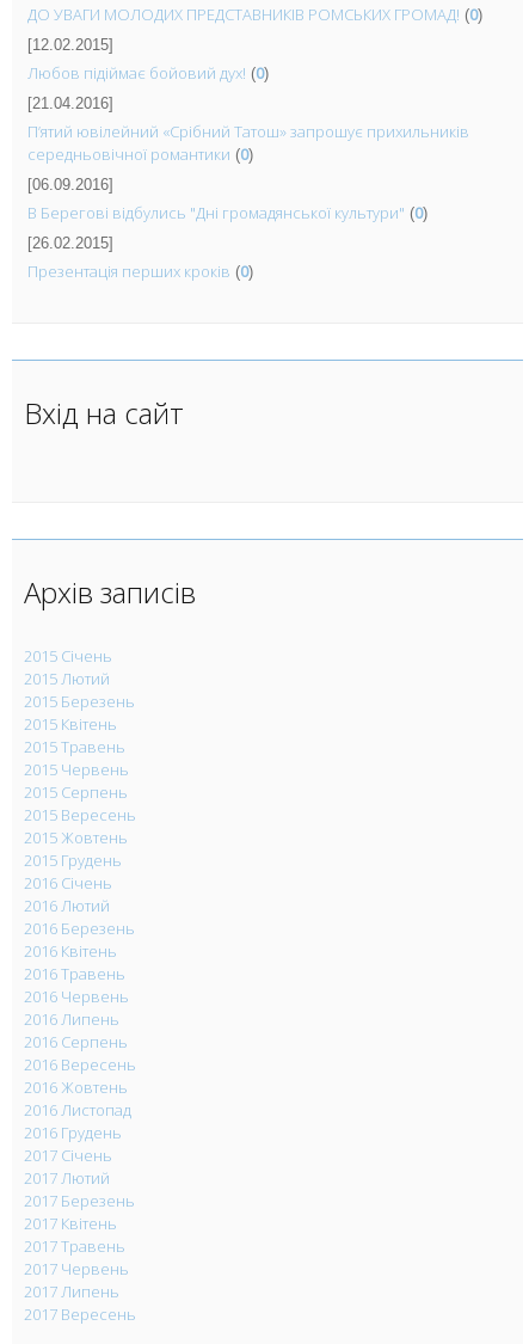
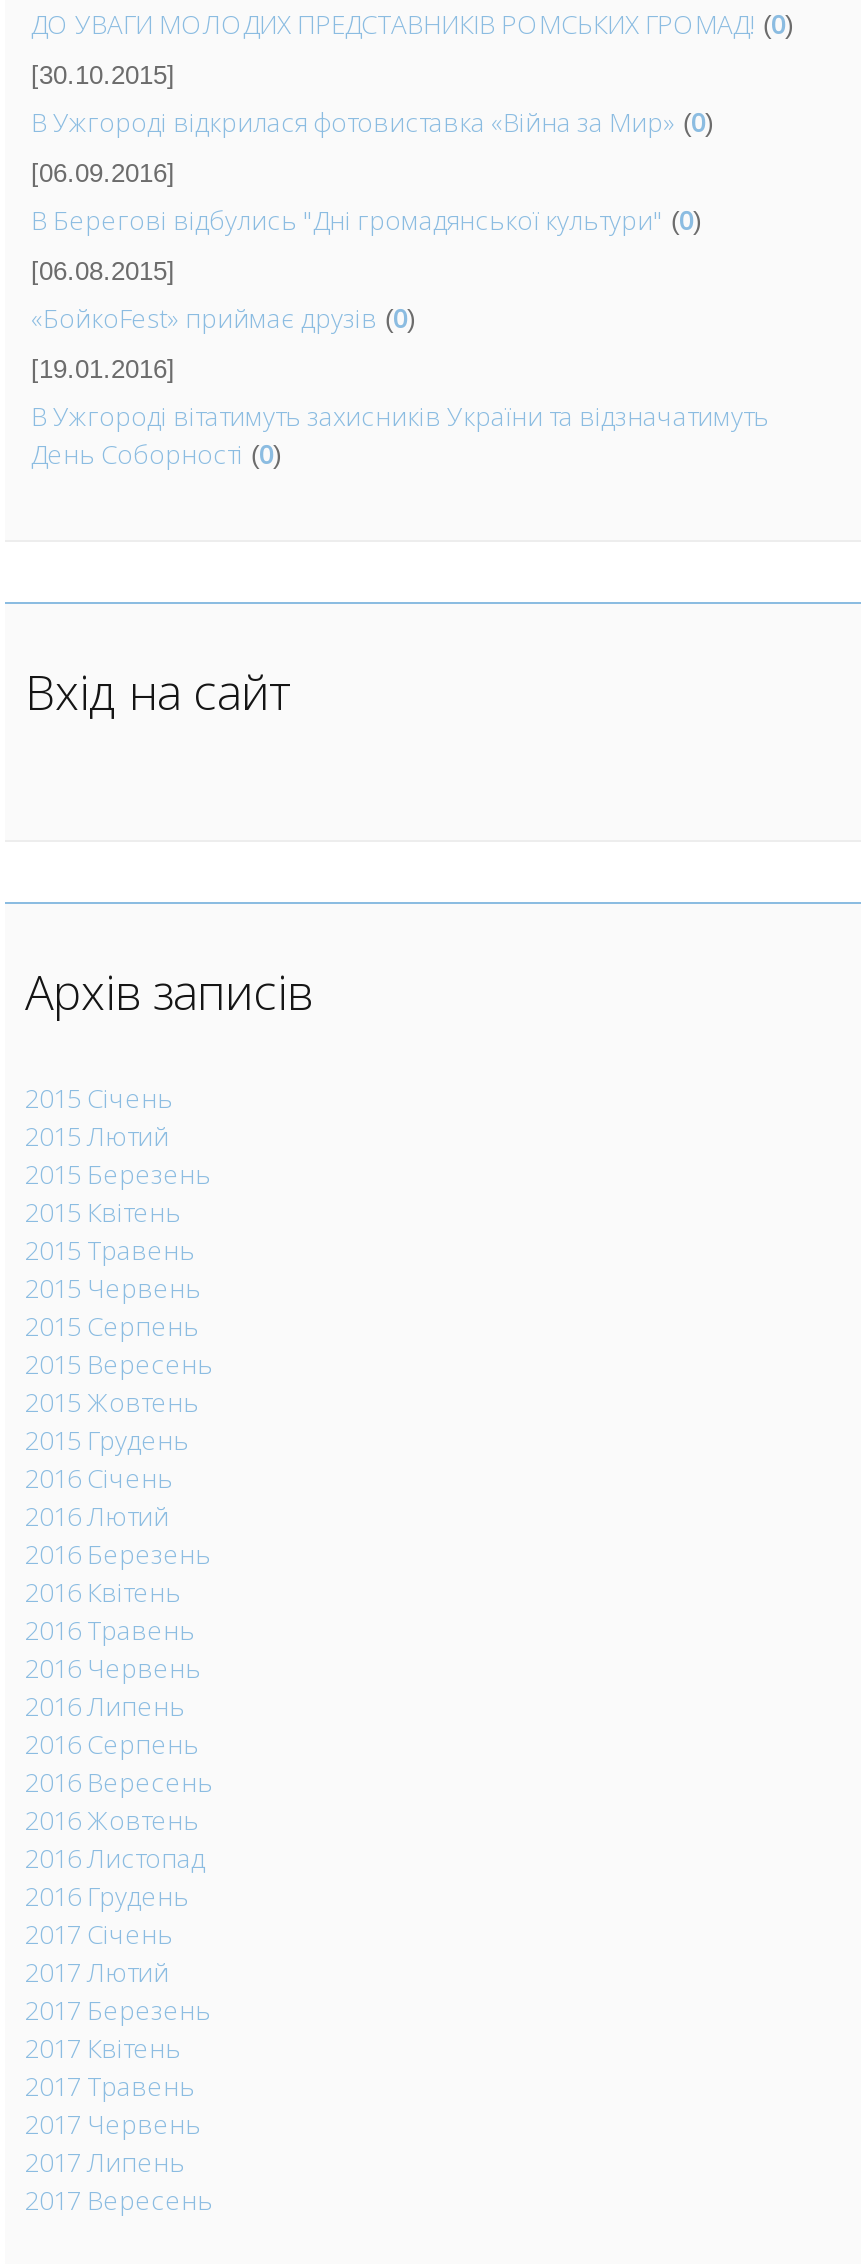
[27,36,469,165] [12.02.2015] | Любов підіймає бойовий дух! (0) | [21.04.2016] | П’ятий ювілейний «Срібний Татош» запрошує прихильників | середньовічної романтики (0) -> [31,61,713,141] [30.10.2015] | В Ужгороді відкрилася фотовиставка «Війна за Мир» (0)
moved [27,176,427,224] -> [31,159,701,239]: [06.09.2016] | В Берегові відбулись "Дні громадянської культури" (0)
[27,235,253,282] [26.02.2015] | Презентація перших кроків (0) -> [31,257,769,473] [06.08.2015] | «БойкоFest» приймає друзів (0) | [19.01.2016] | В Ужгороді вітатимуть захисників України та відзначатимуть | День Соборності (0)

